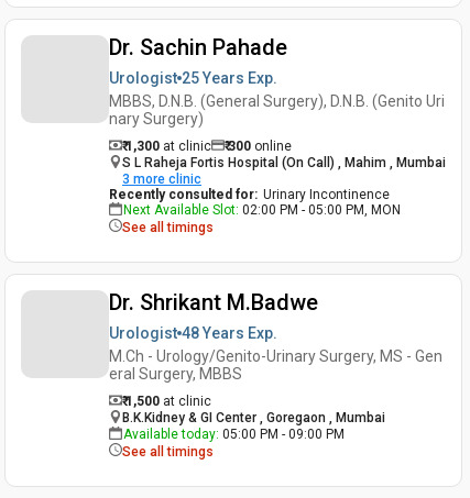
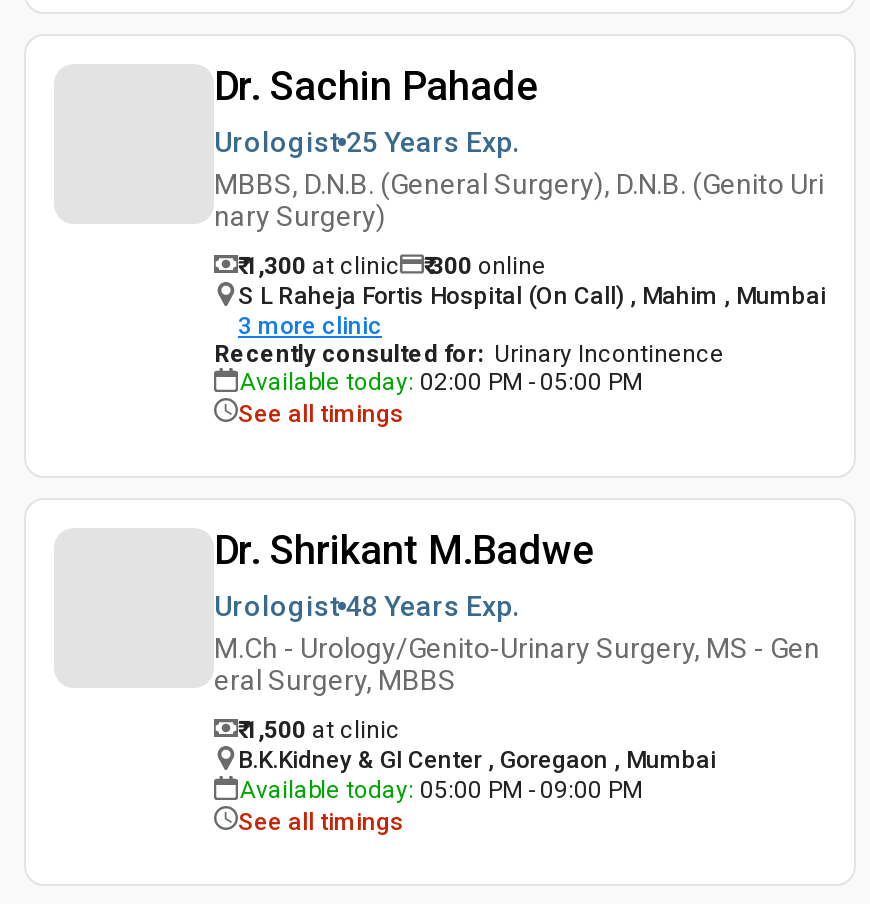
[123,202,401,218] Next Available Slot: 02:00 PM - 05:00 PM, MON -> [240,368,642,396] Available today: 02:00 PM - 05:00 PM

